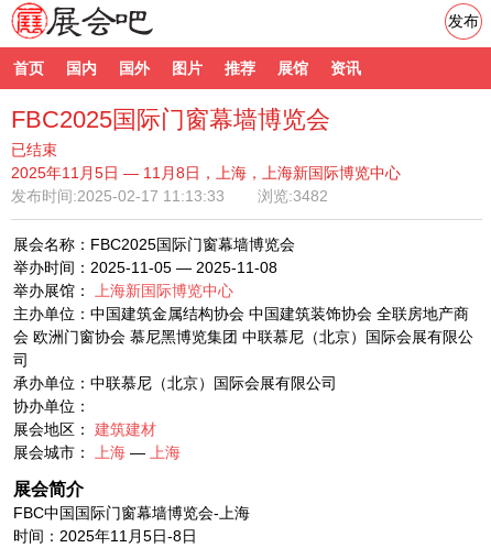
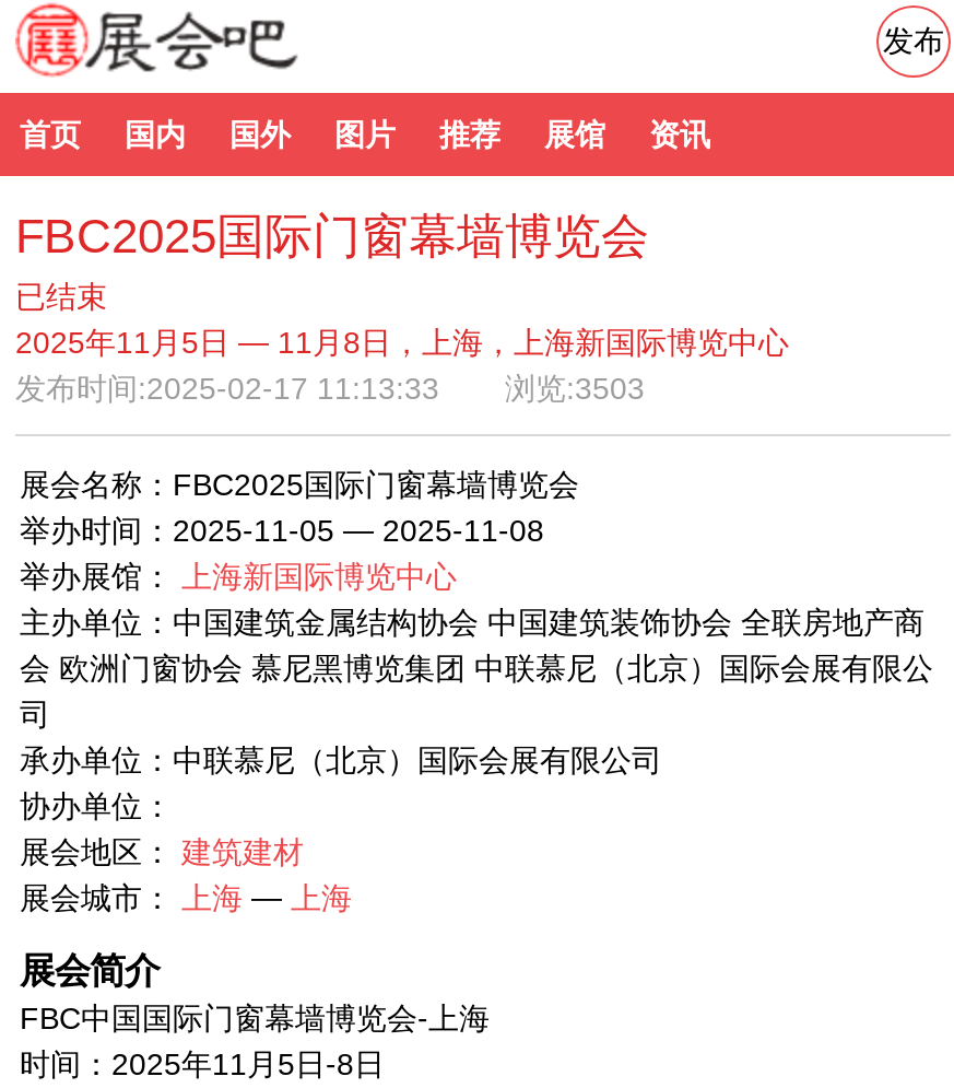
[11,187,328,205] 发布时间:2025-02-17 11:13:33 浏览:3482 -> [15,371,645,406] 发布时间:2025-02-17 11:13:33 浏览:3503

